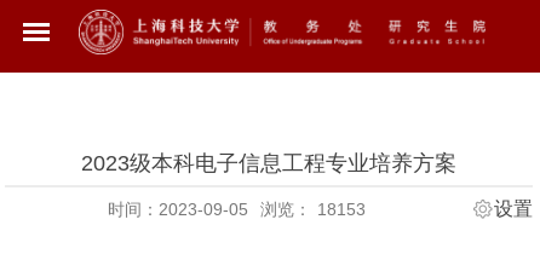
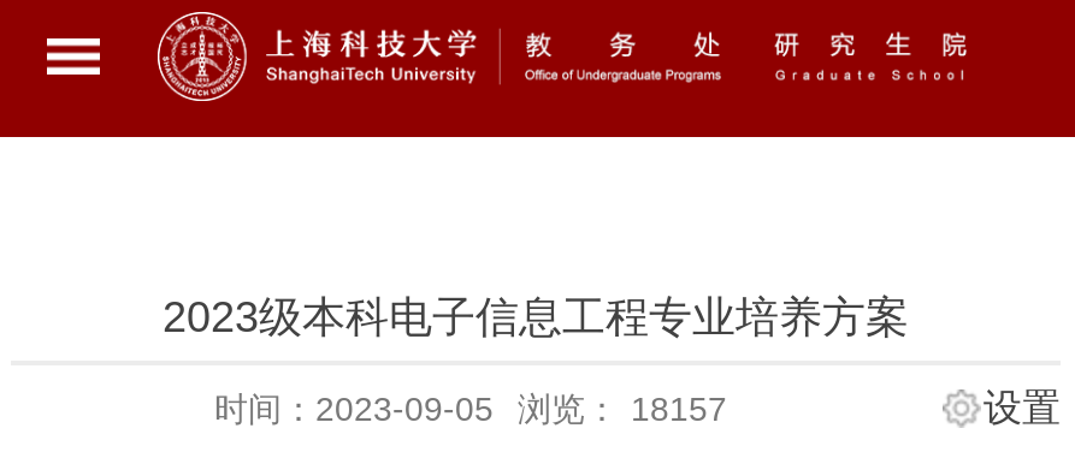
[107,199,365,219] 时间：2023-09-05 浏览： 18153 -> [214,389,727,427] 时间：2023-09-05 浏览： 18157

